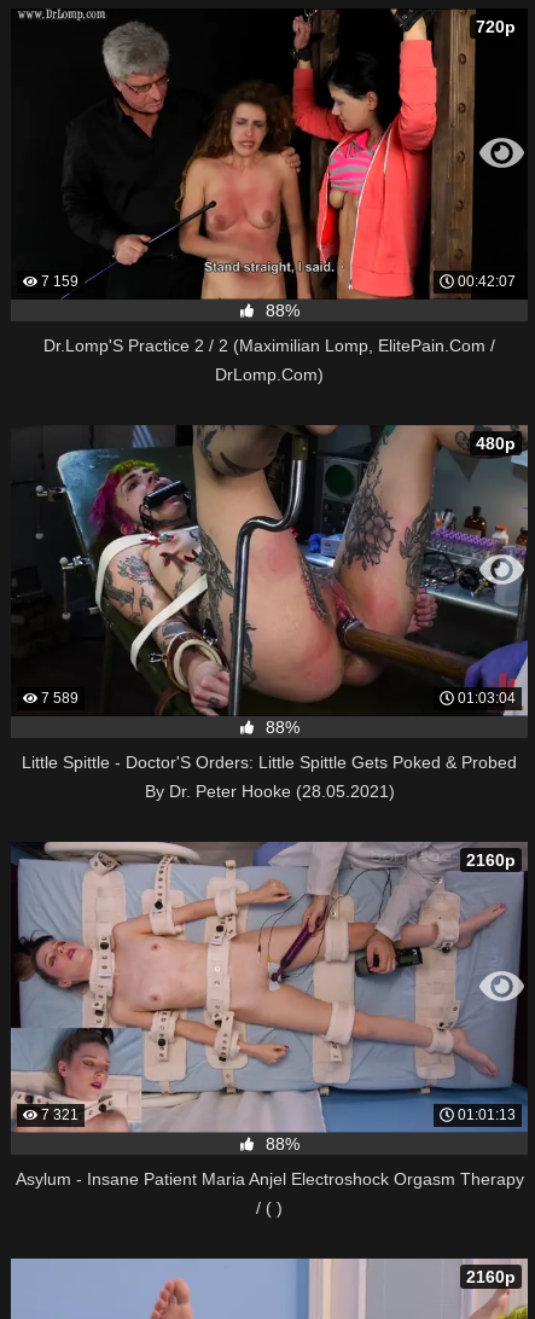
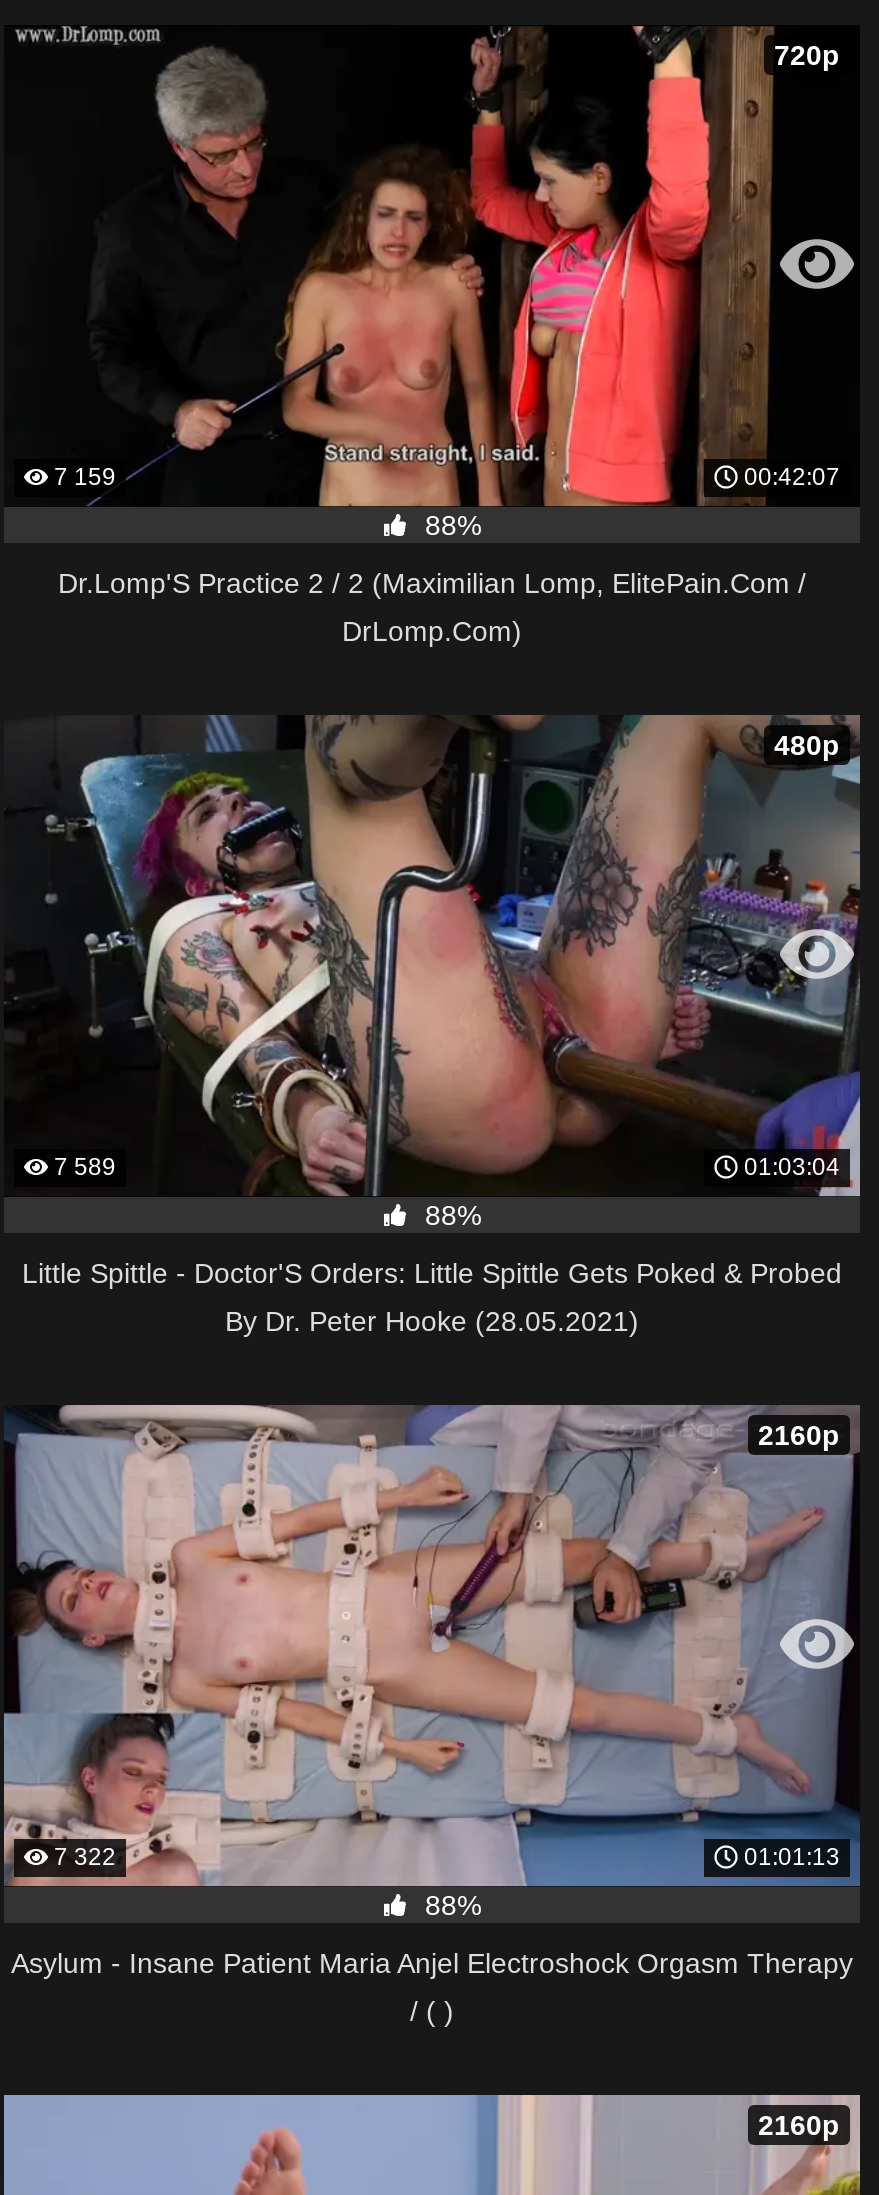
[37,1106,78,1123] 7 321 -> [48,1842,116,1870] 7 322

